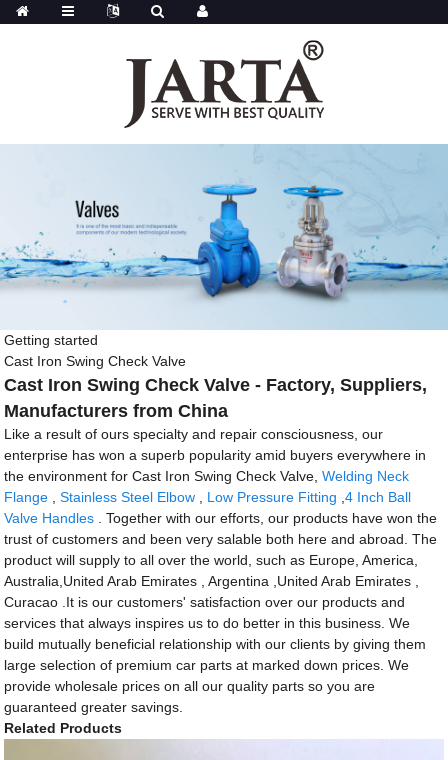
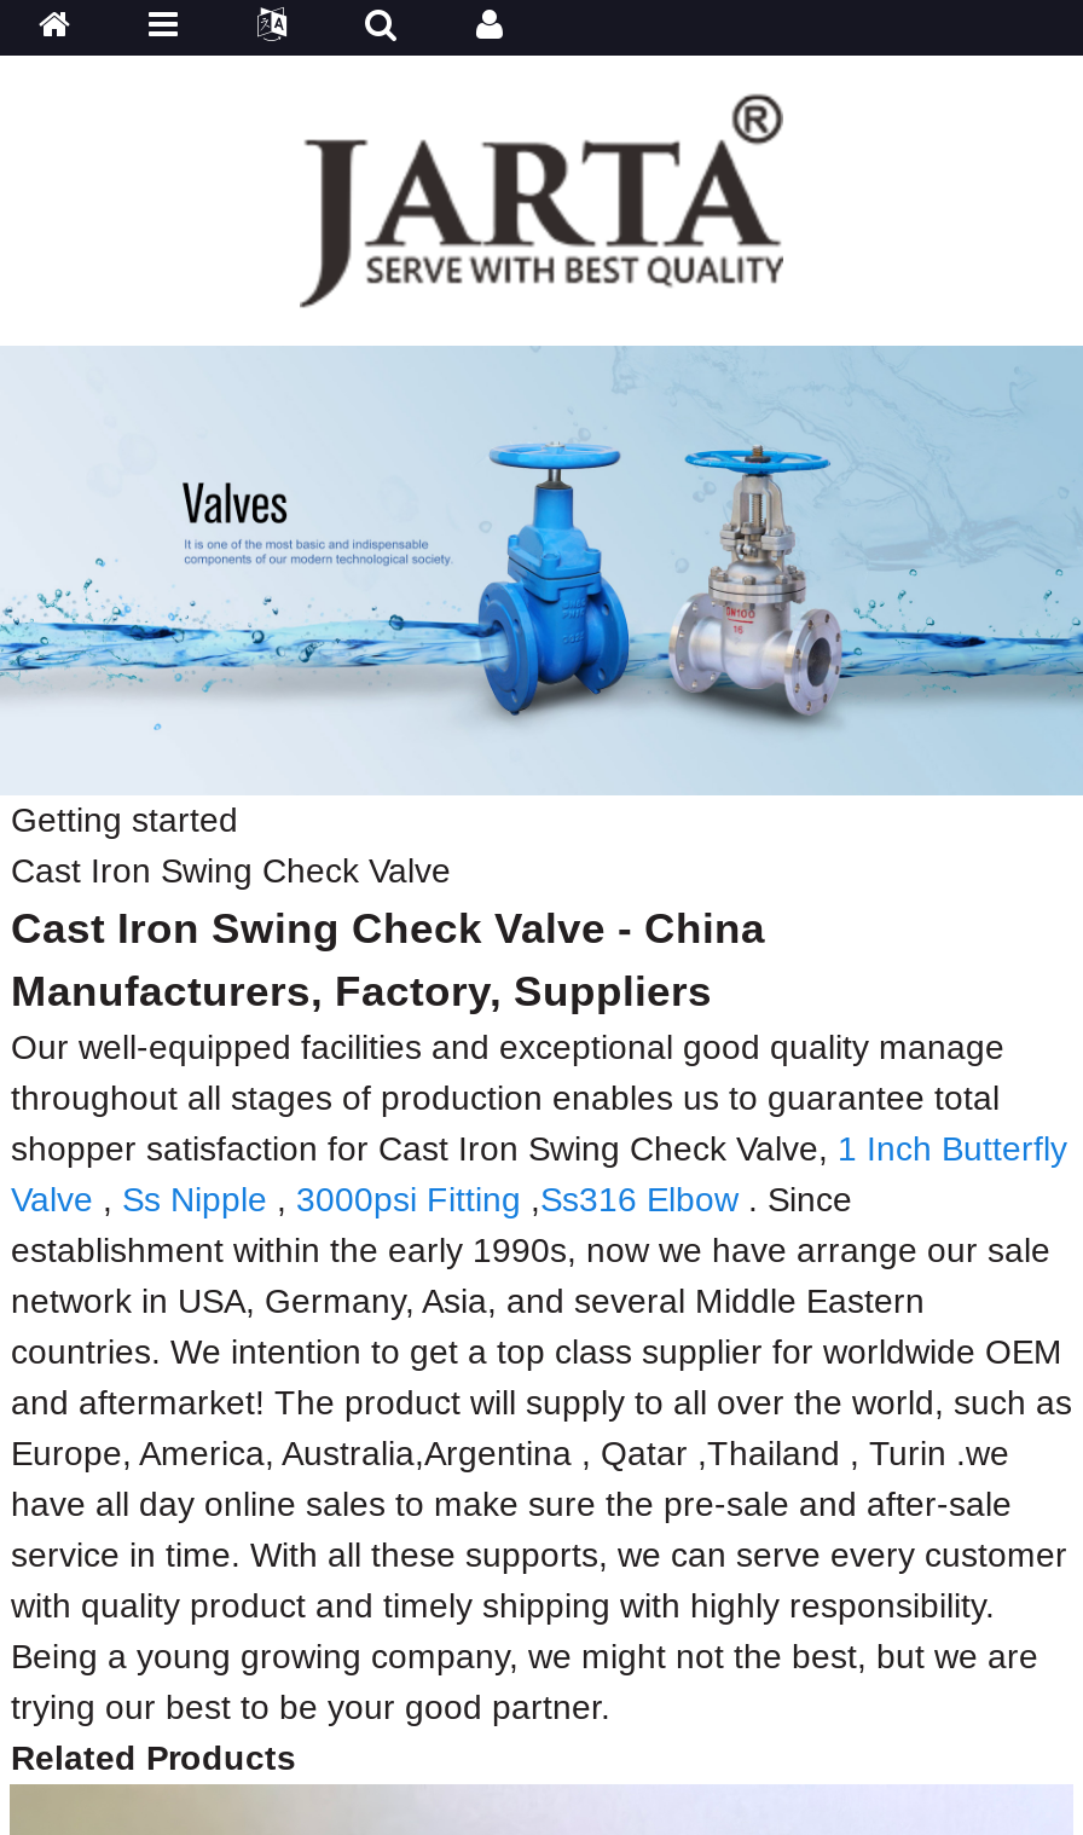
[4,375,437,715] Cast Iron Swing Check Valve - Factory, Suppliers, | Manufacturers from China | Like a result of ours specialty and repair consciousness, our | enterprise has won a superb popularity amid buyers everywhere in | the environment for Cast Iron Swing Check Valve, Welding Neck | Flange, Stainless Steel Elbow, Low Pressure Fitting, 4 Inch Ball | Valve Handles. Together with our efforts, our products have won the | trust of customers and been very salable both here and abroad. The | product will supply to all over the world, such as Europe, America, | Australia,United Arab Emirates , Argentina ,United Arab Emirates , | Curacao .It is our customers' satisfaction over our products and | services that always inspires us to do better in this business. We | build mutually beneficial relationship with our clients by giving them | large selection of premium car parts at marked down prices. We | provide wholesale prices on all our quality parts so you are | guaranteed greater savings. -> [11,903,1072,1725] Cast Iron Swing Check Valve - China | Manufacturers, Factory, Suppliers | Our well-equipped facilities and exceptional good quality manage | throughout all stages of production enables us to guarantee total | shopper satisfaction for Cast Iron Swing Check Valve, 1 Inch Butterfly | Valve, Ss Nipple, 3000psi Fitting, Ss316 Elbow. Since | establishment within the early 1990s, now we have arrange our sale | network in USA, Germany, Asia, and several Middle Eastern | countries. We intention to get a top class supplier for worldwide OEM | and aftermarket! The product will supply to all over the world, such as | Europe, America, Australia,Argentina , Qatar ,Thailand , Turin .we | have all day online sales to make sure the pre-sale and after-sale | service in time. With all these supports, we can serve every customer | with quality product and timely shipping with highly responsibility. | Being a young growing company, we might not the best, but we are | trying our best to be your good partner.

